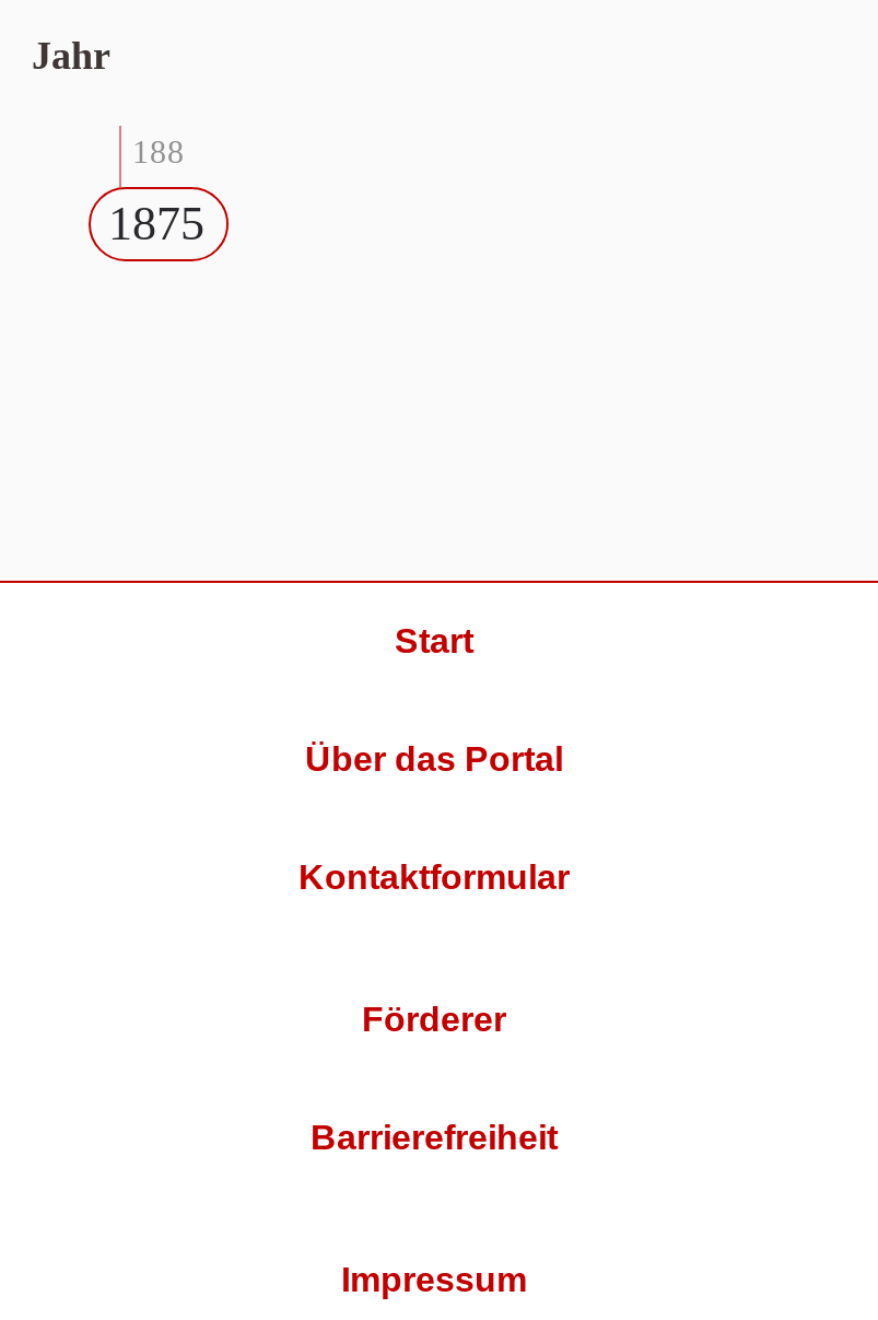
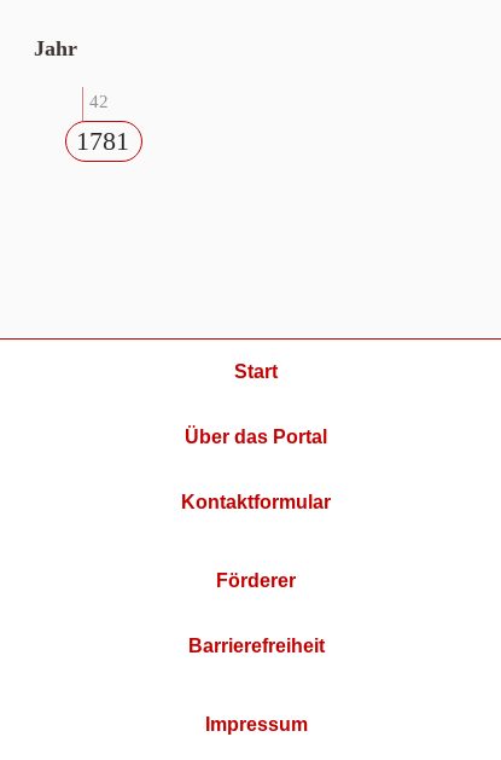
[132,135,185,170] 188 -> [89,92,109,111] 42
[108,196,204,250] 1875 -> [76,126,129,156] 1781

